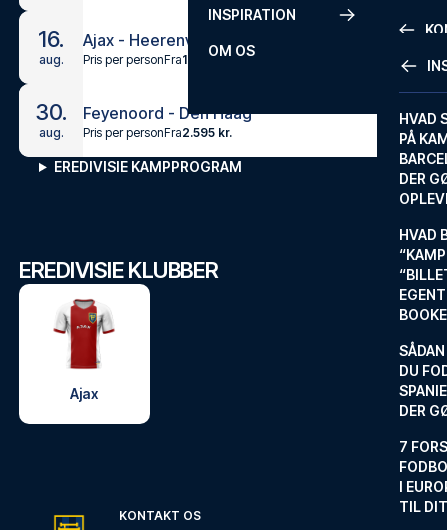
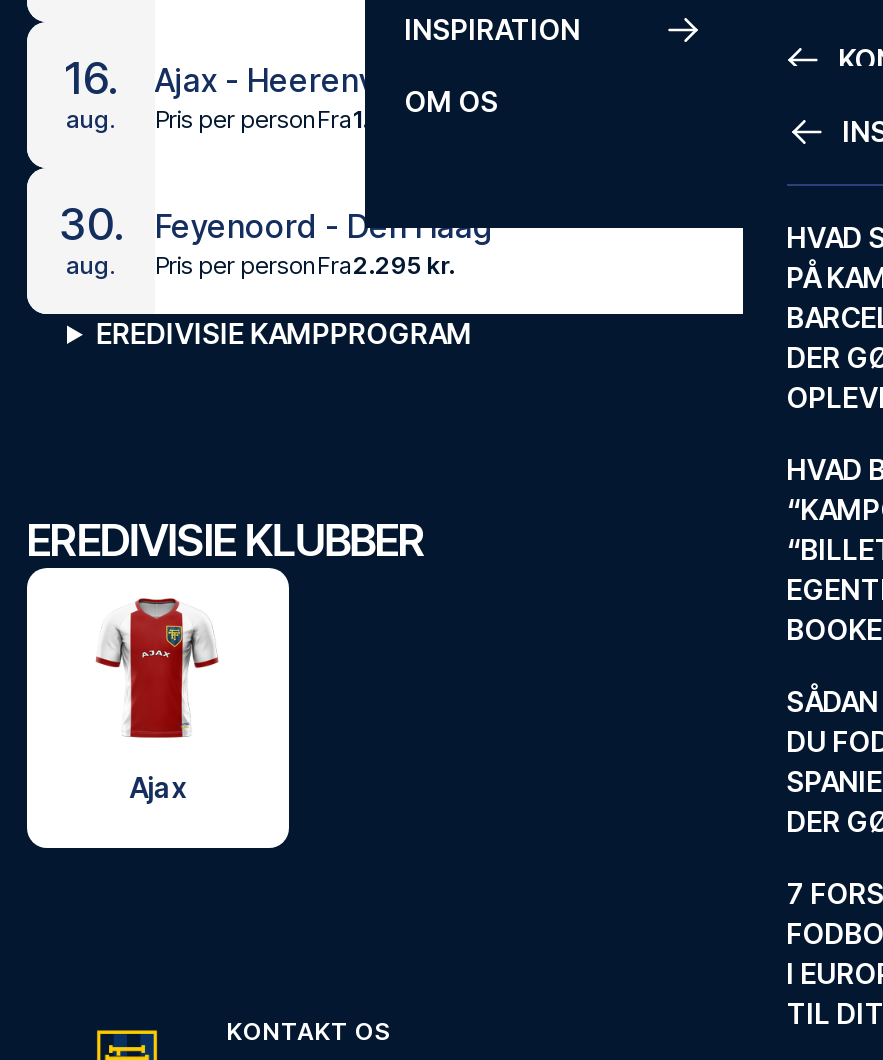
[83,124,232,139] Pris per personFra2.595 kr. -> [155,249,455,279] Pris per personFra2.295 kr.

